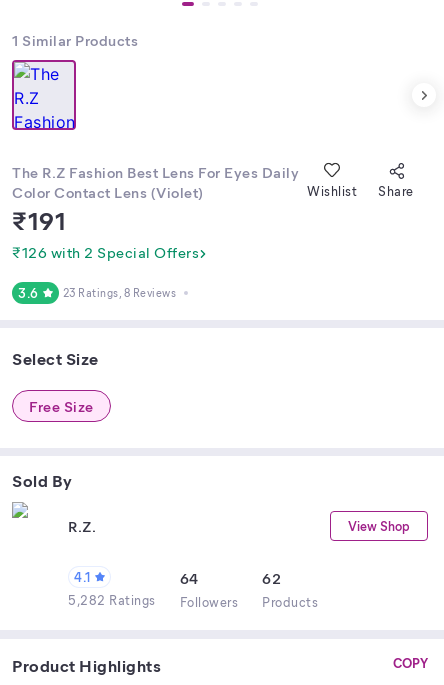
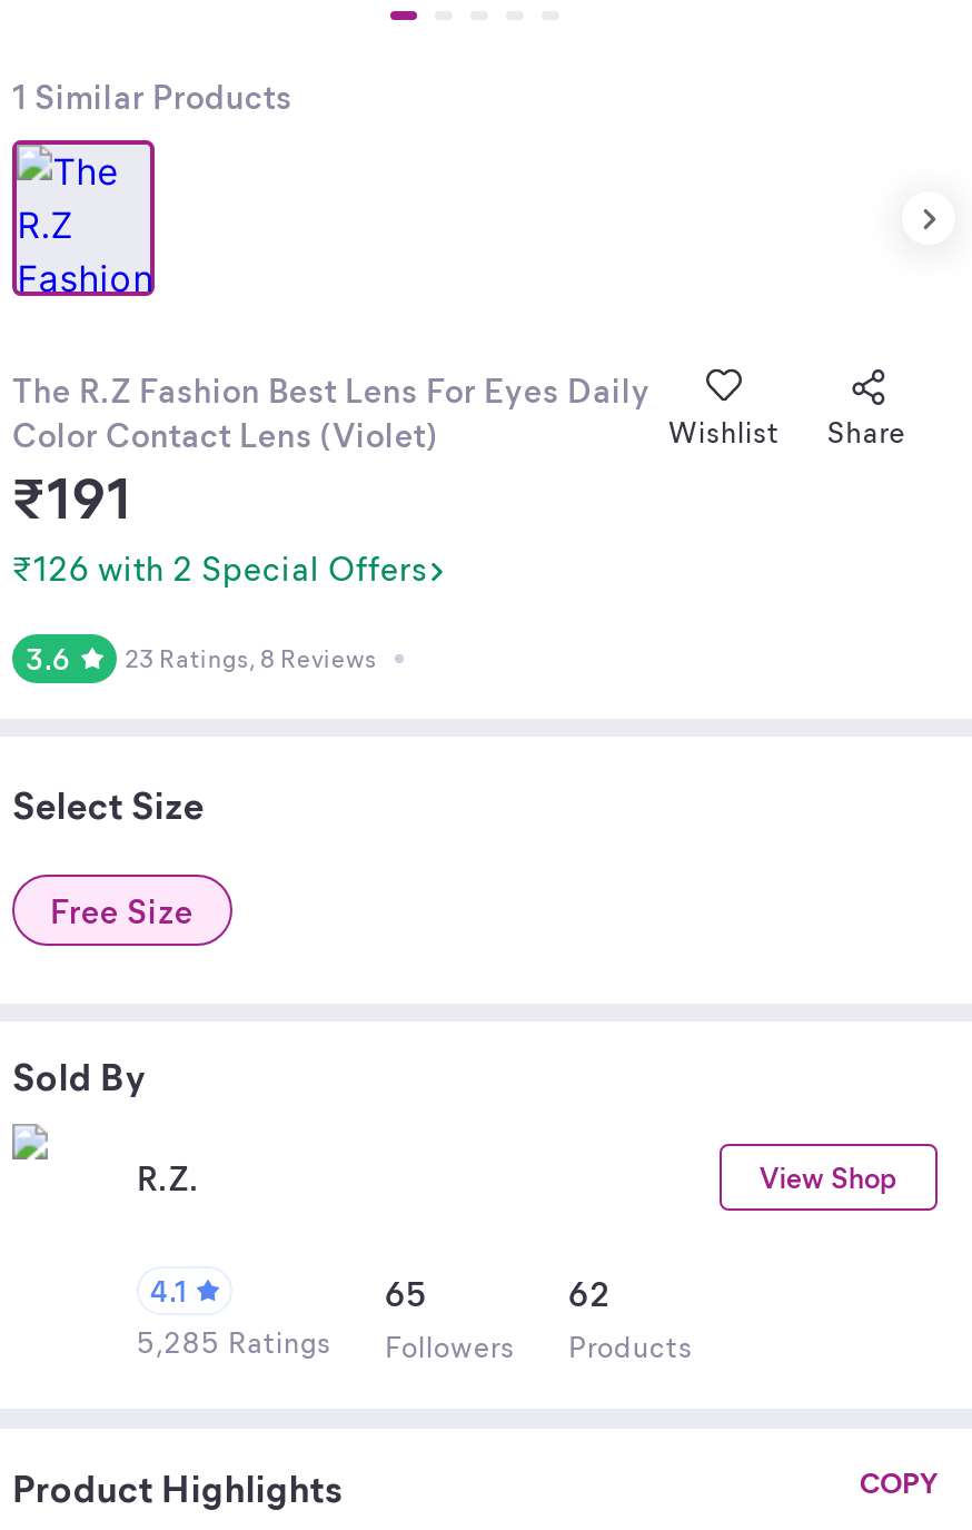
[179,568,198,588] 64 -> [385,1271,427,1315] 65
[68,591,318,610] 5,282 Ratings Followers Products -> [137,1322,693,1364] 5,285 Ratings Followers Products

